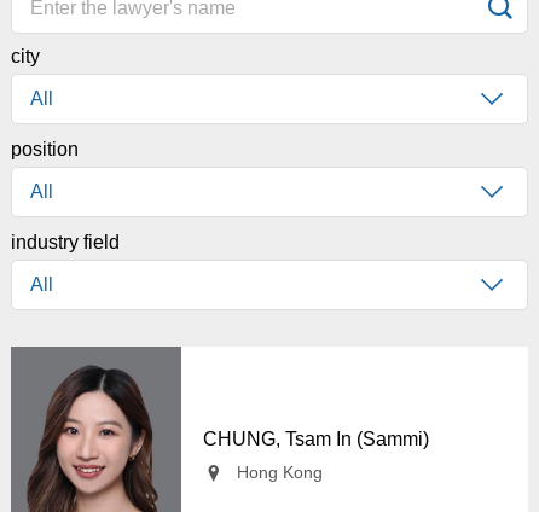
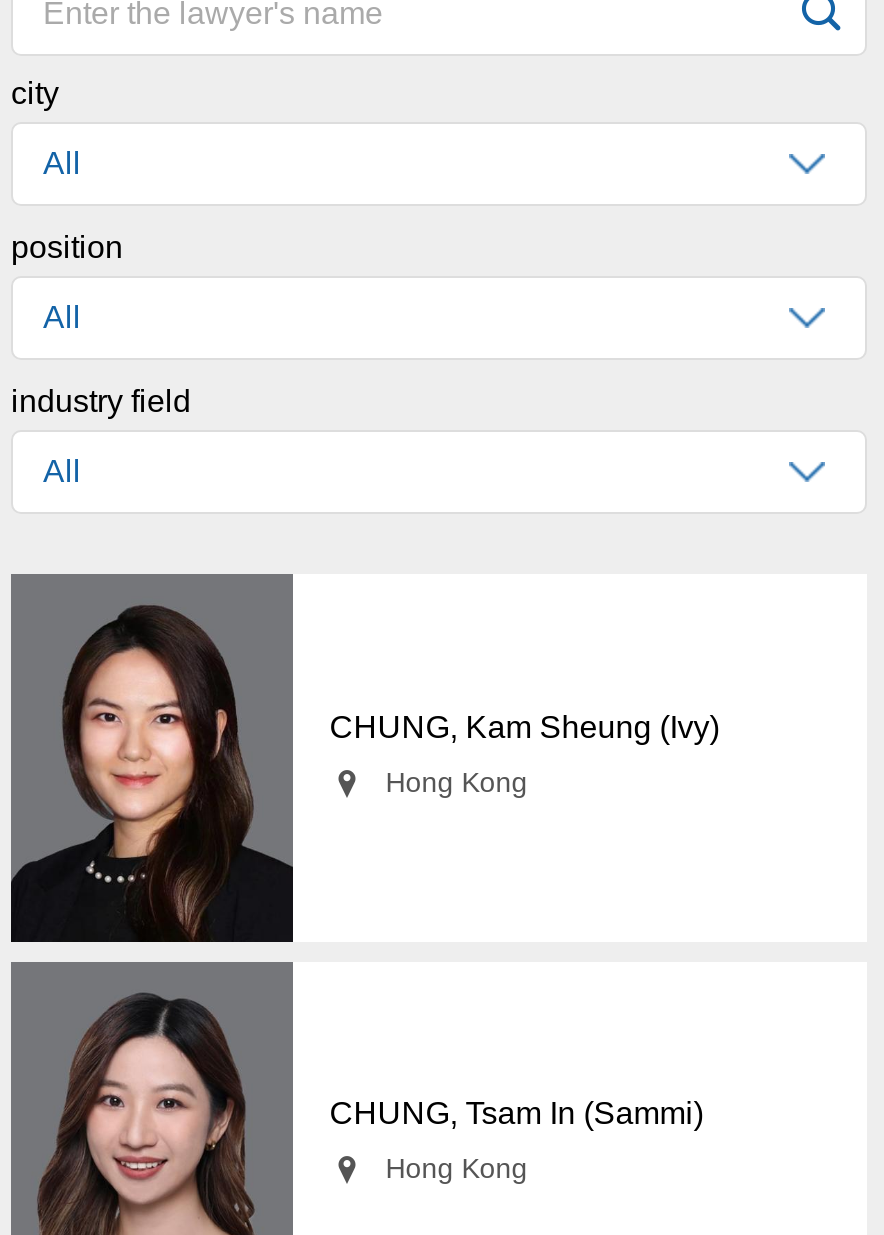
none -> [11,614,719,946] [image] | CHUNG, Kam Sheung (Ivy) | Hong Kong

